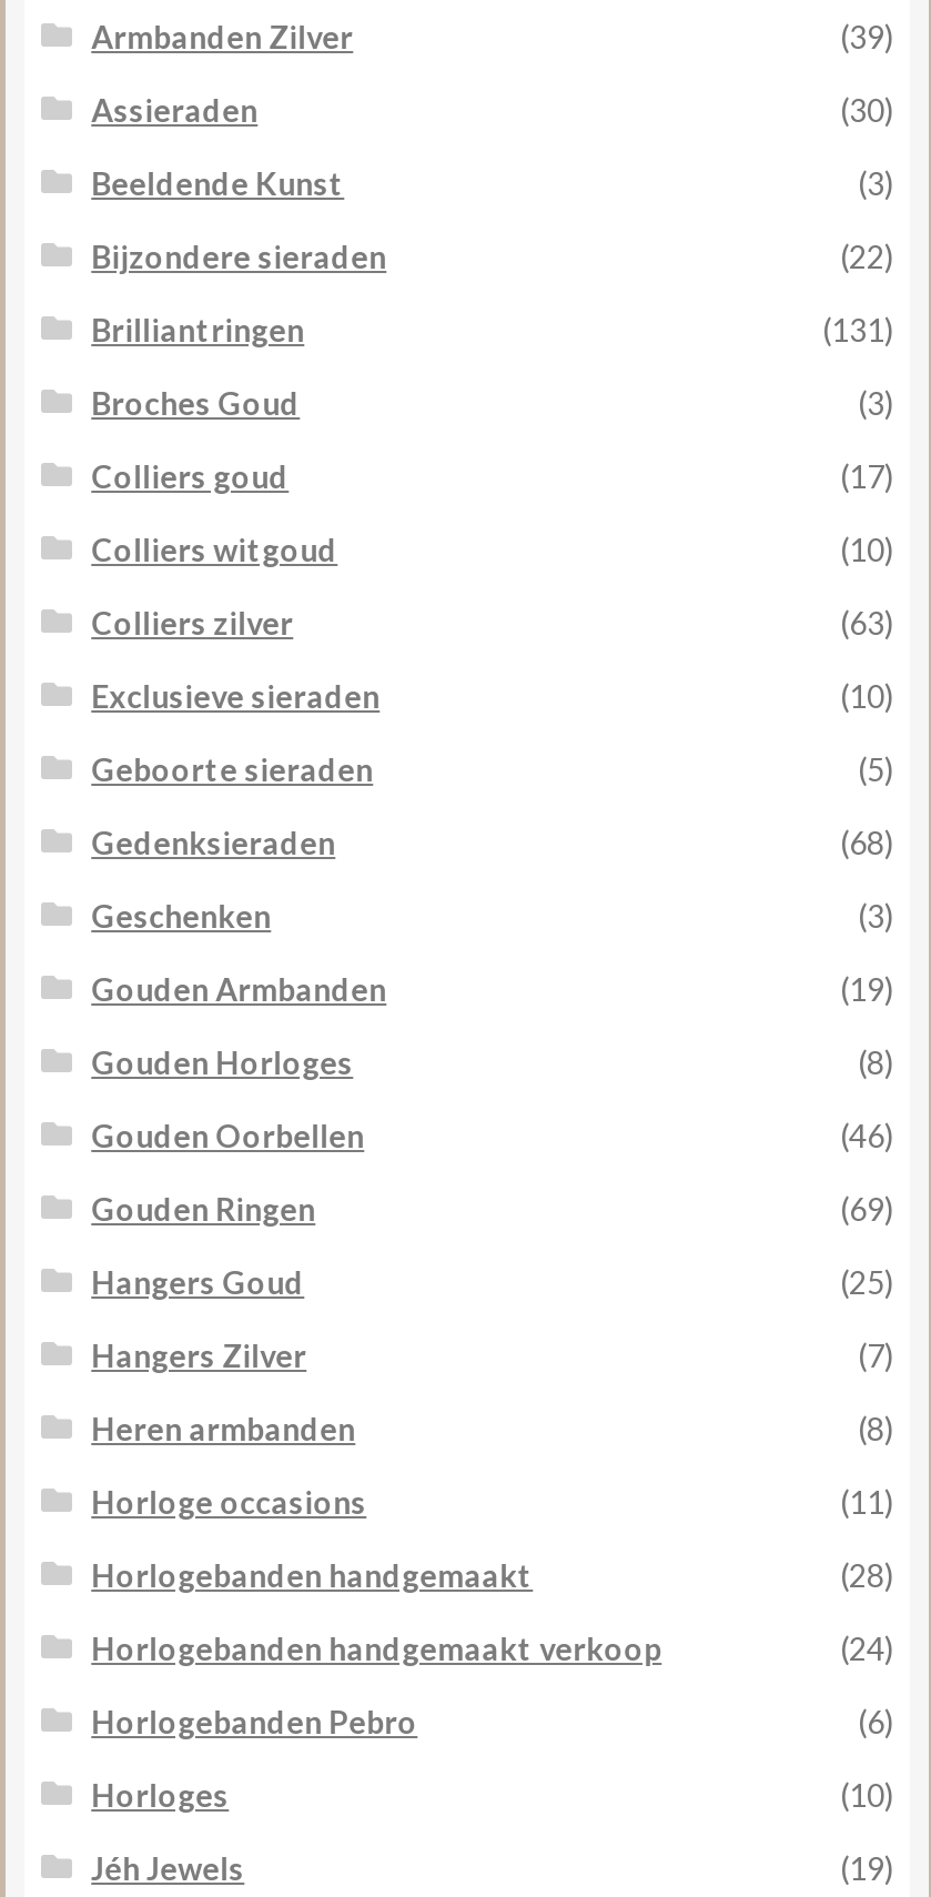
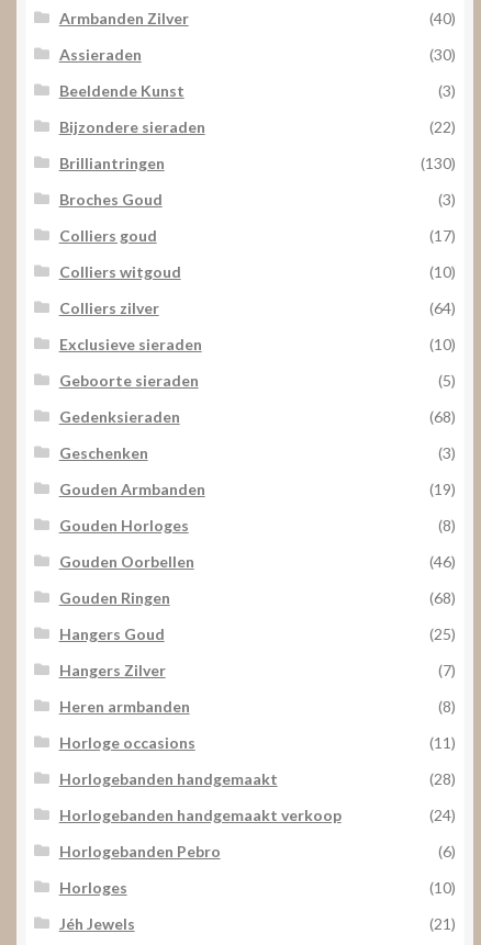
[840,17,893,55] (39) -> [429,8,456,27] (40)
[822,310,893,348] (131) -> [421,153,456,172] (130)
[840,603,893,641] (63) -> [429,298,456,317] (64)
[840,1189,893,1227] (69) -> [429,588,456,607] (68)
[840,1849,893,1886] (19) -> [429,914,456,933] (21)

